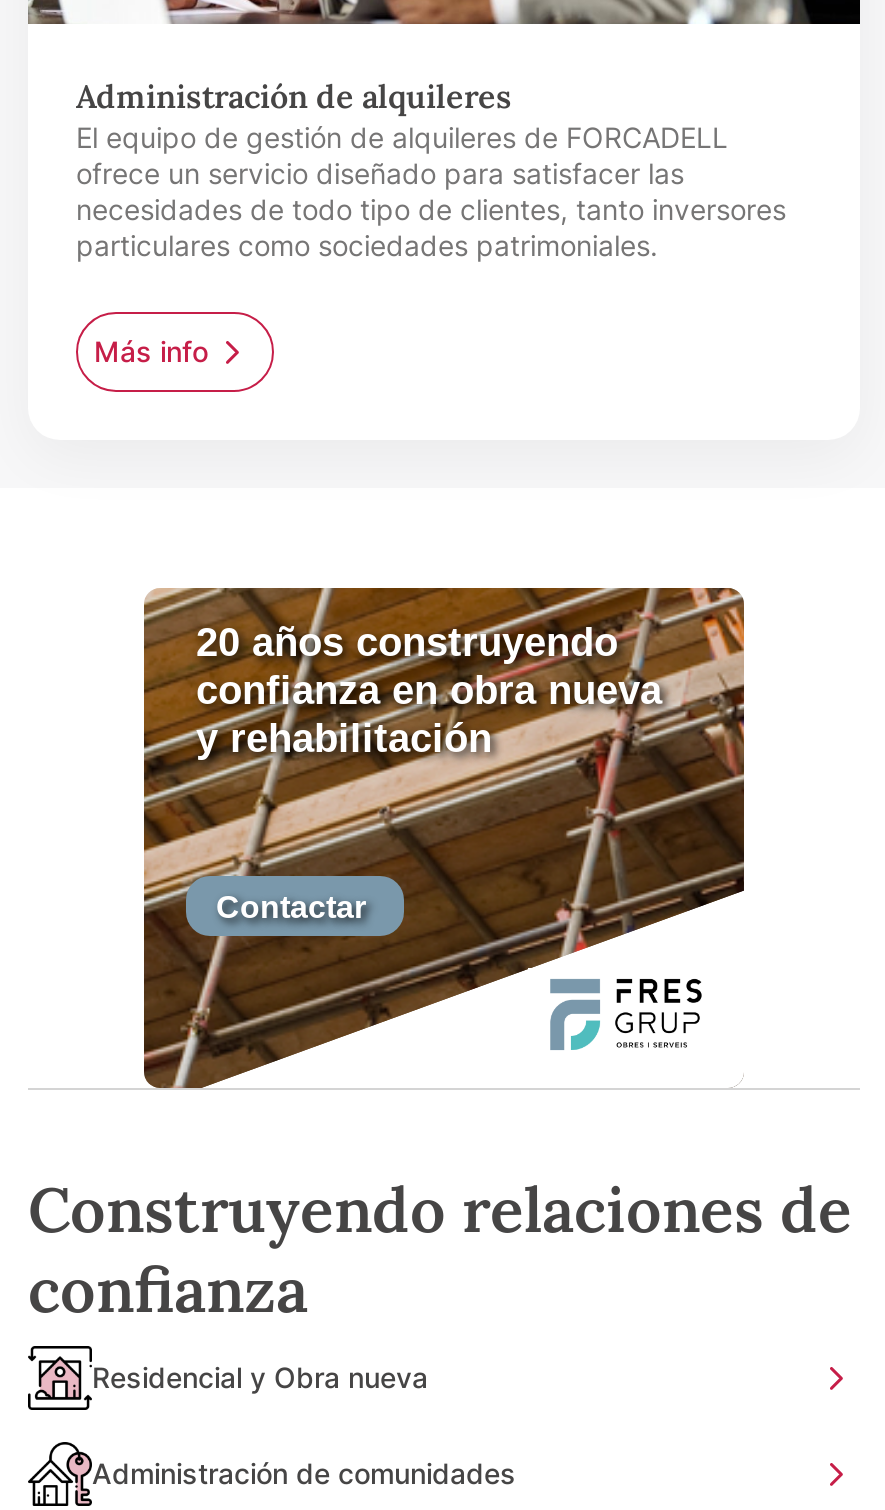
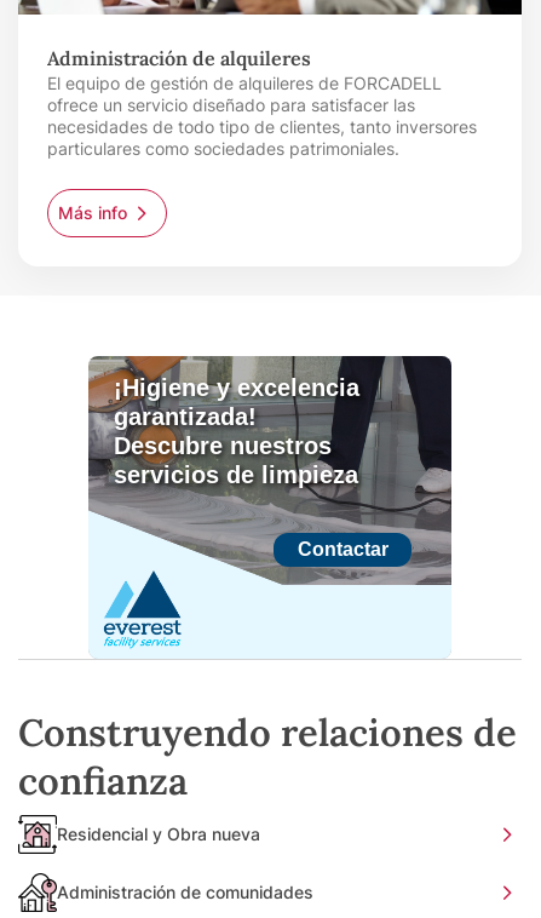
[142,586,746,1090] [image] -> [87,355,453,659] [image]

